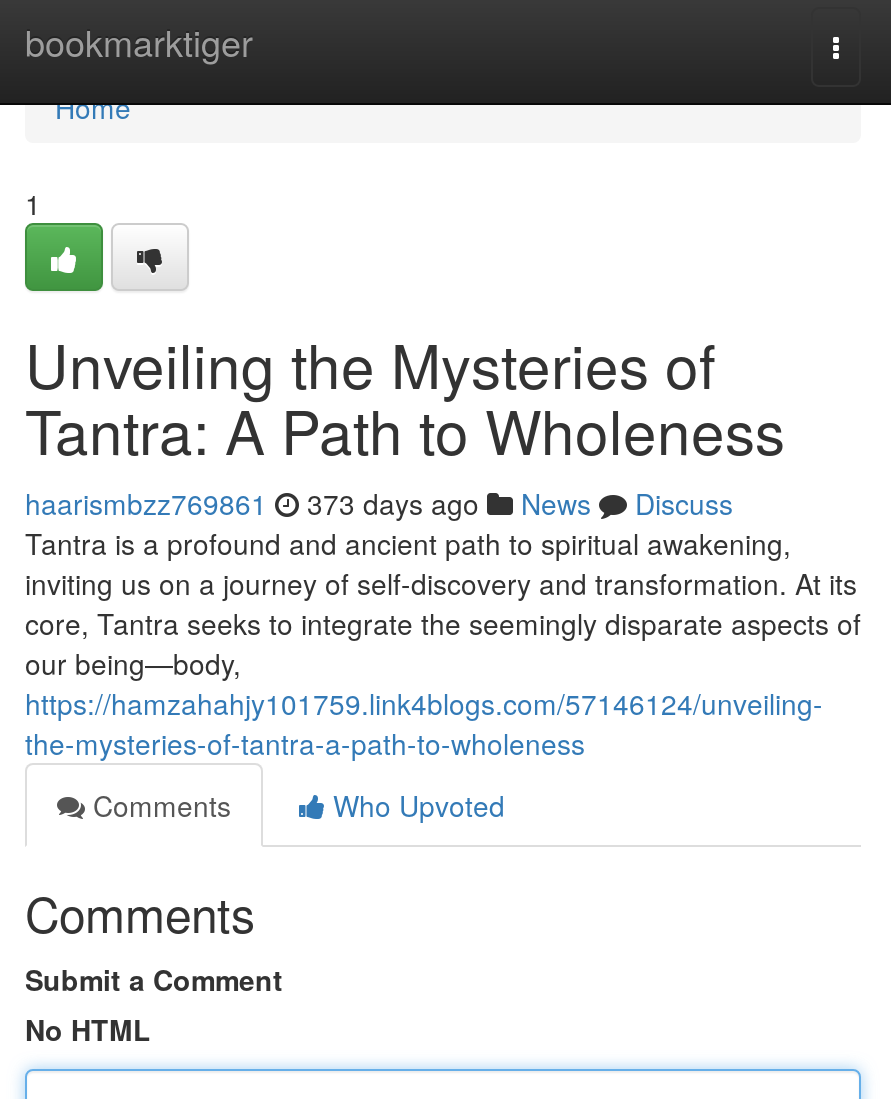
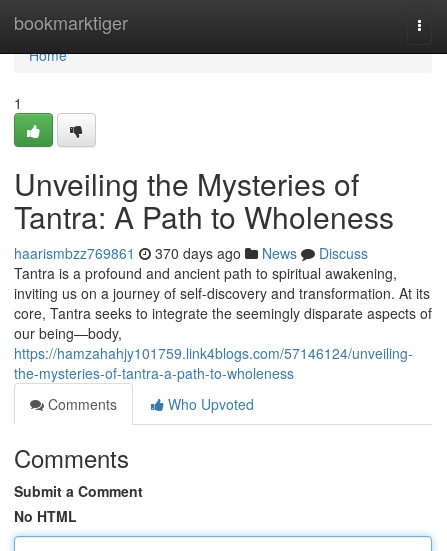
[25,483,733,523] haarismbzz769861 373 days ago News Discuss -> [14,243,368,263] haarismbzz769861 370 days ago News Discuss

